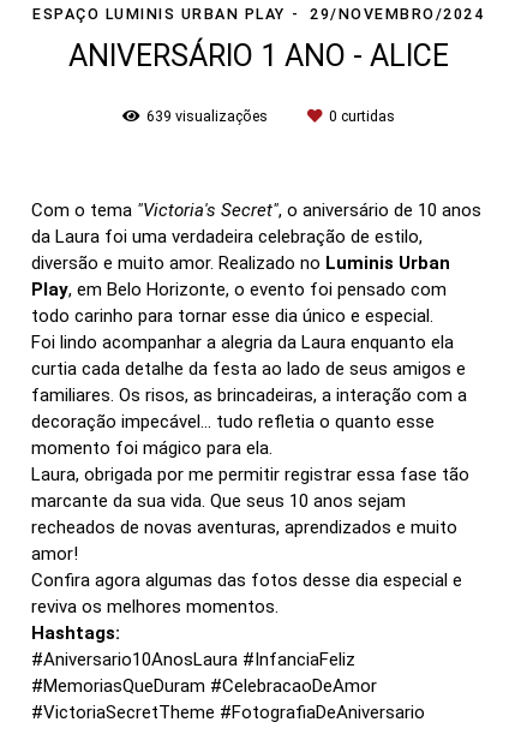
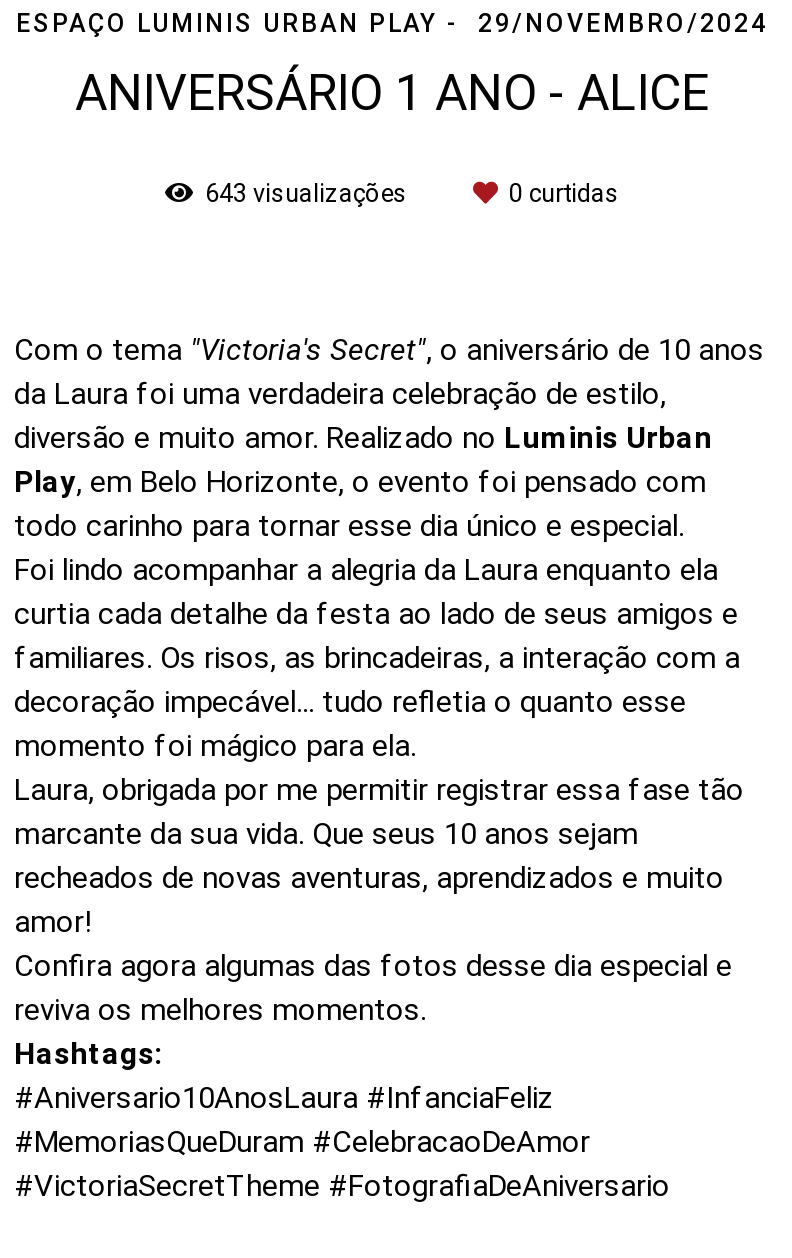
[146,107,271,125] 639 visualizações -> [205,177,413,207] 643 visualizações

